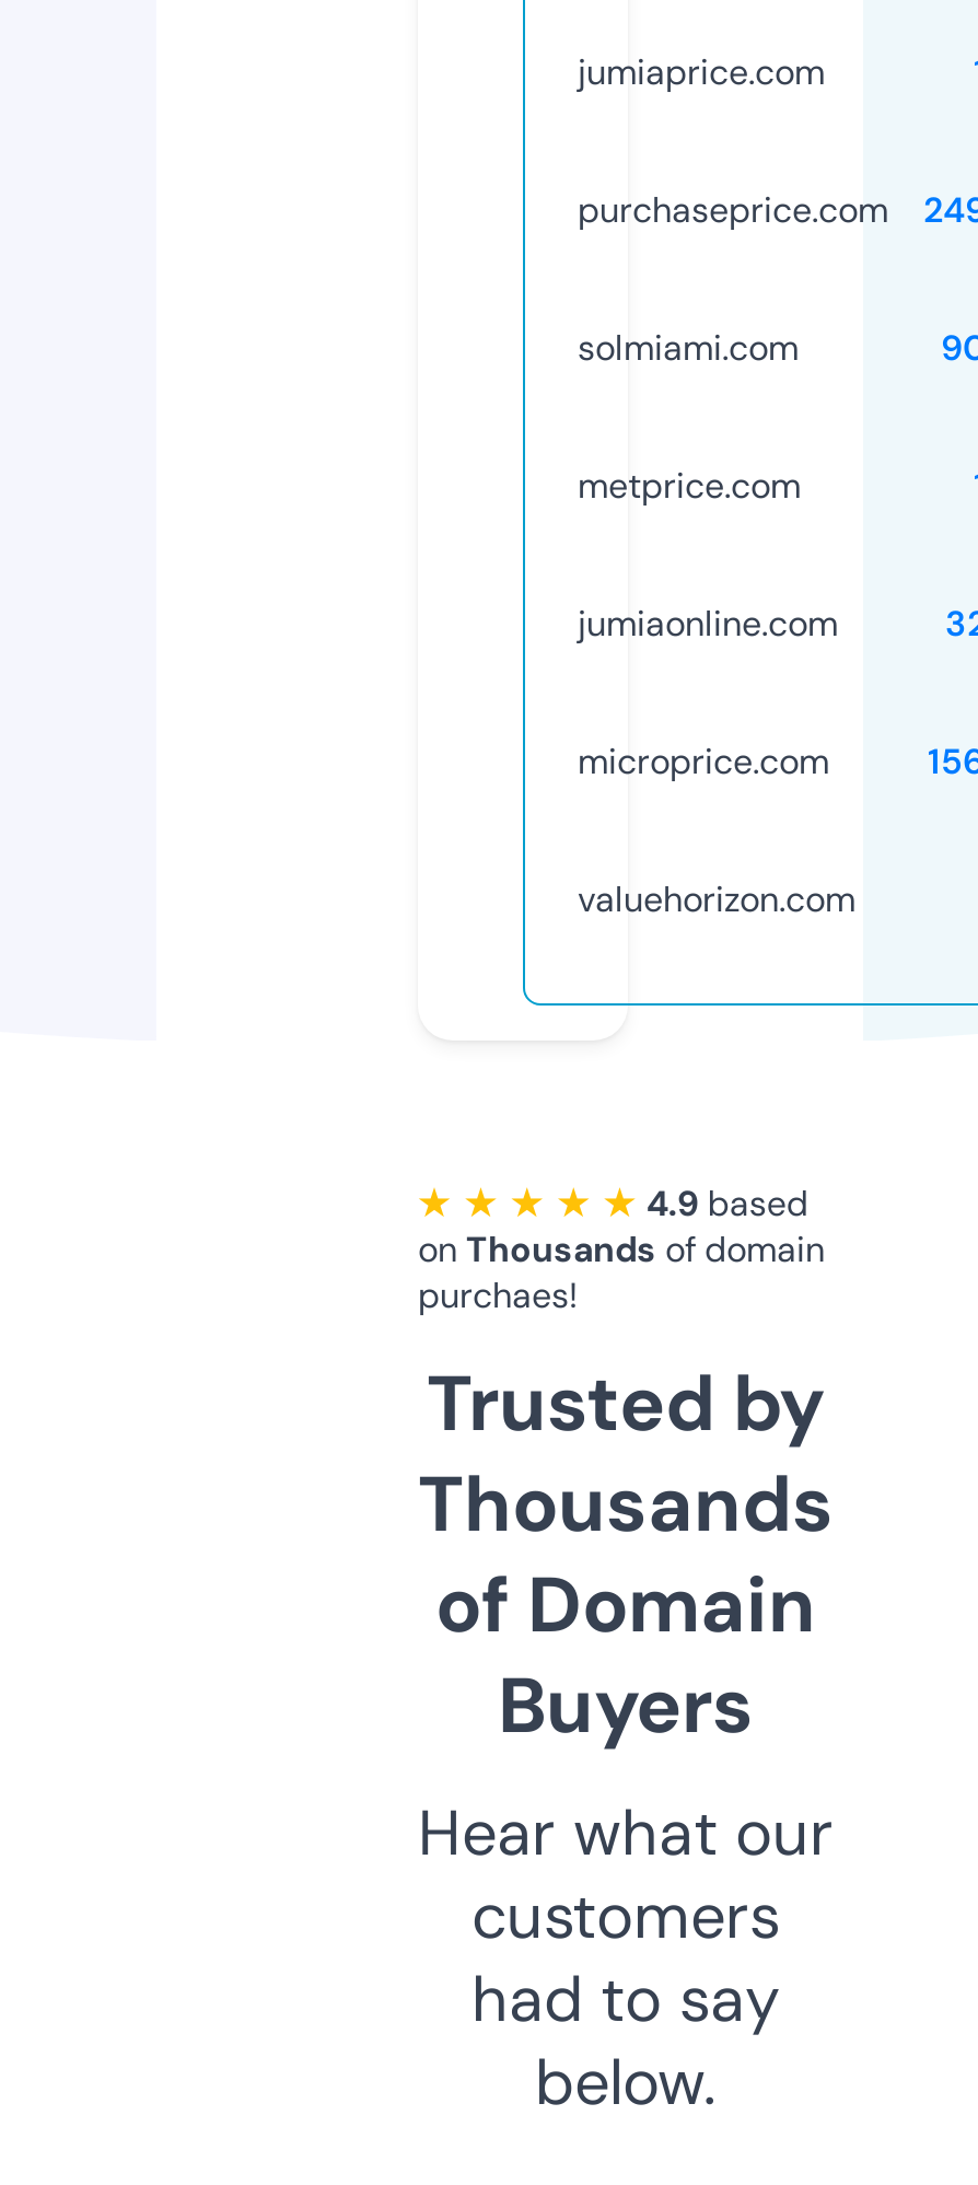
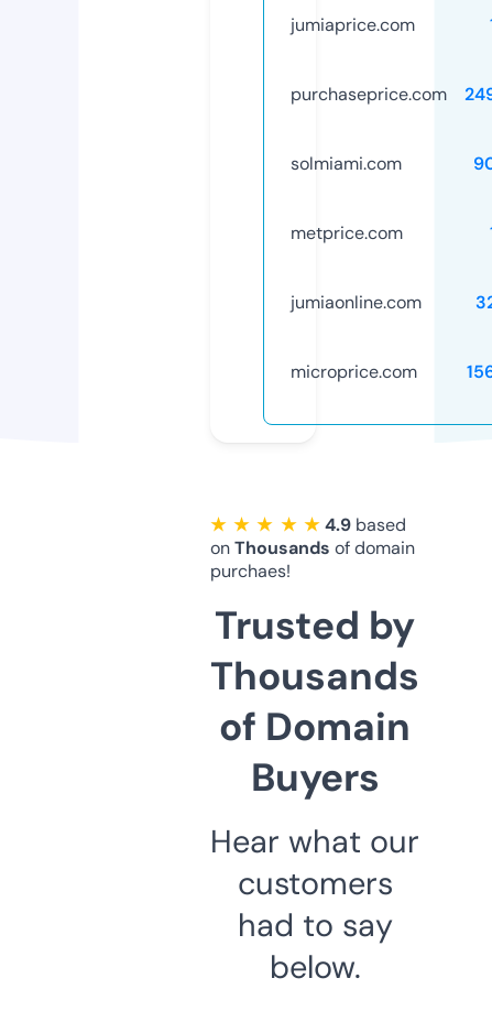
[578,876,855,922] valuehorizon.com -> none

